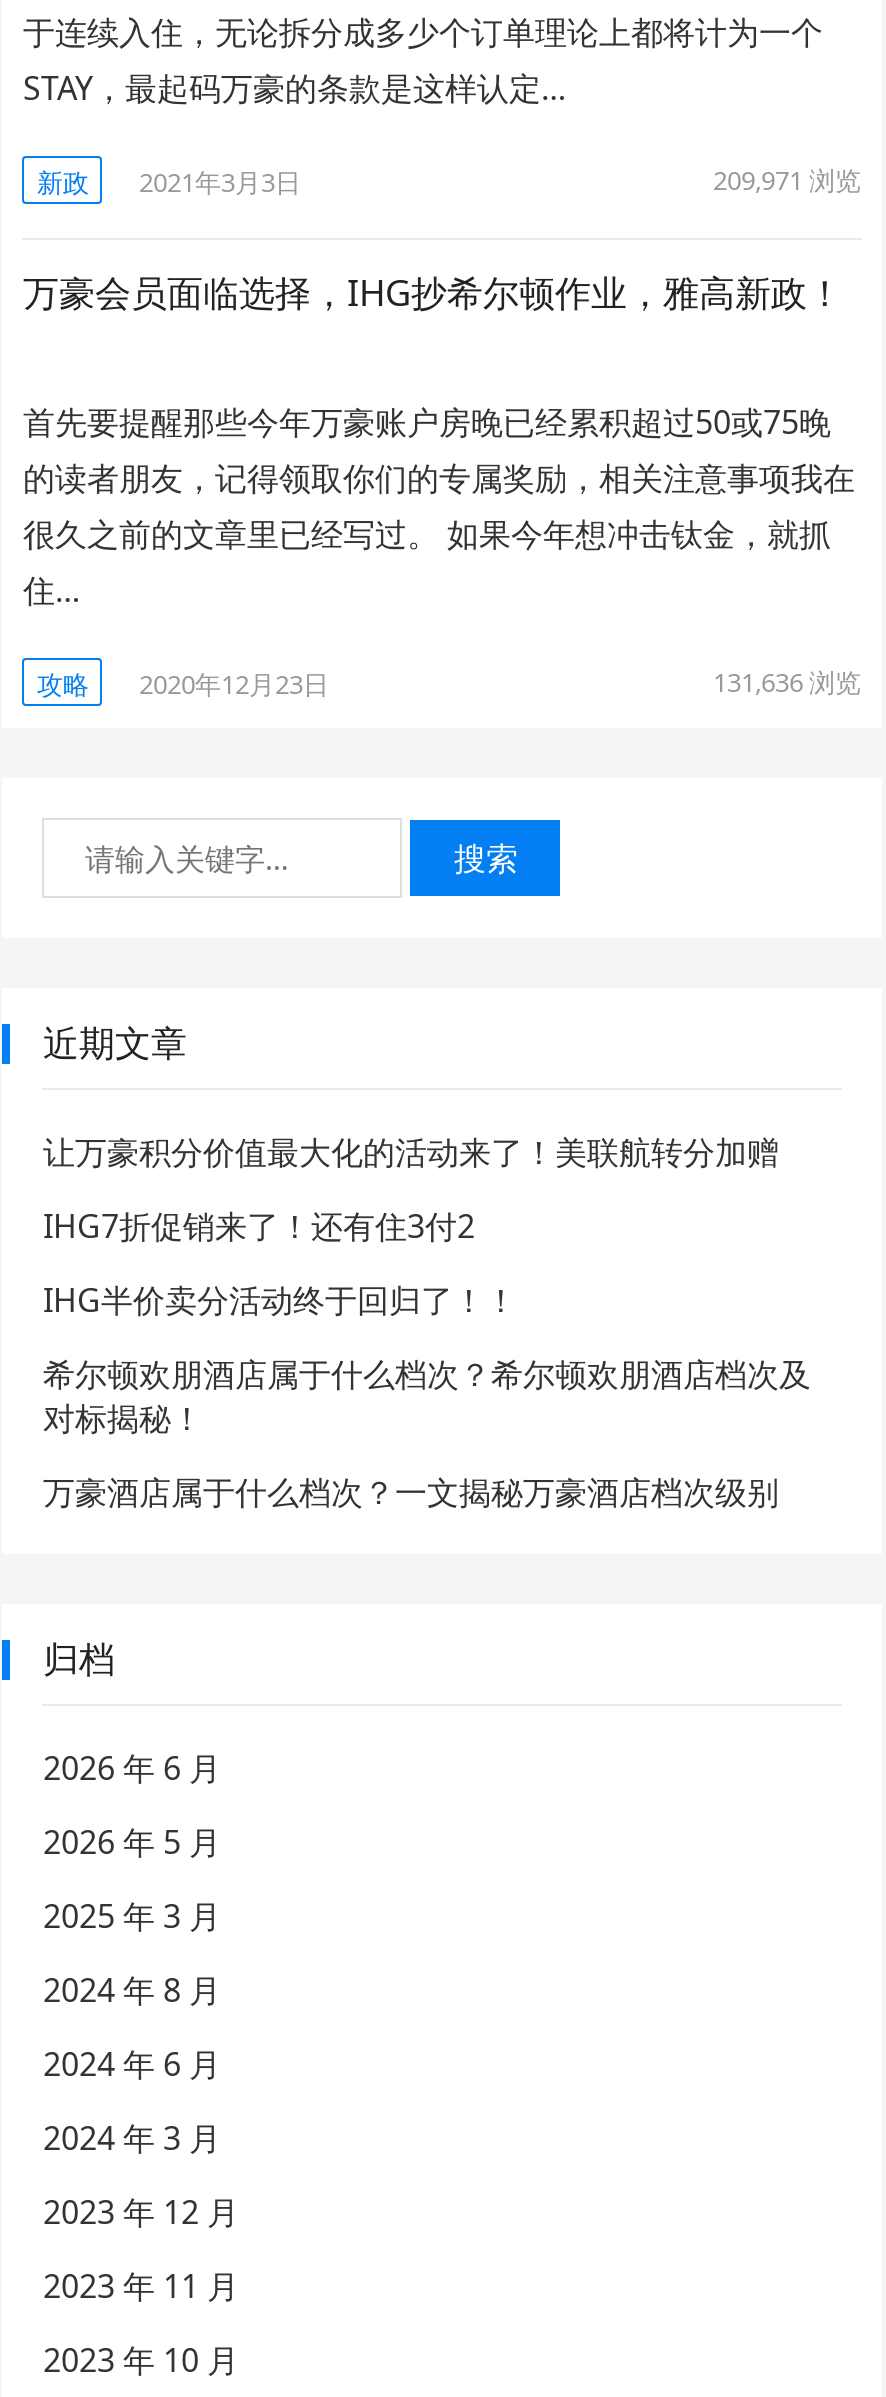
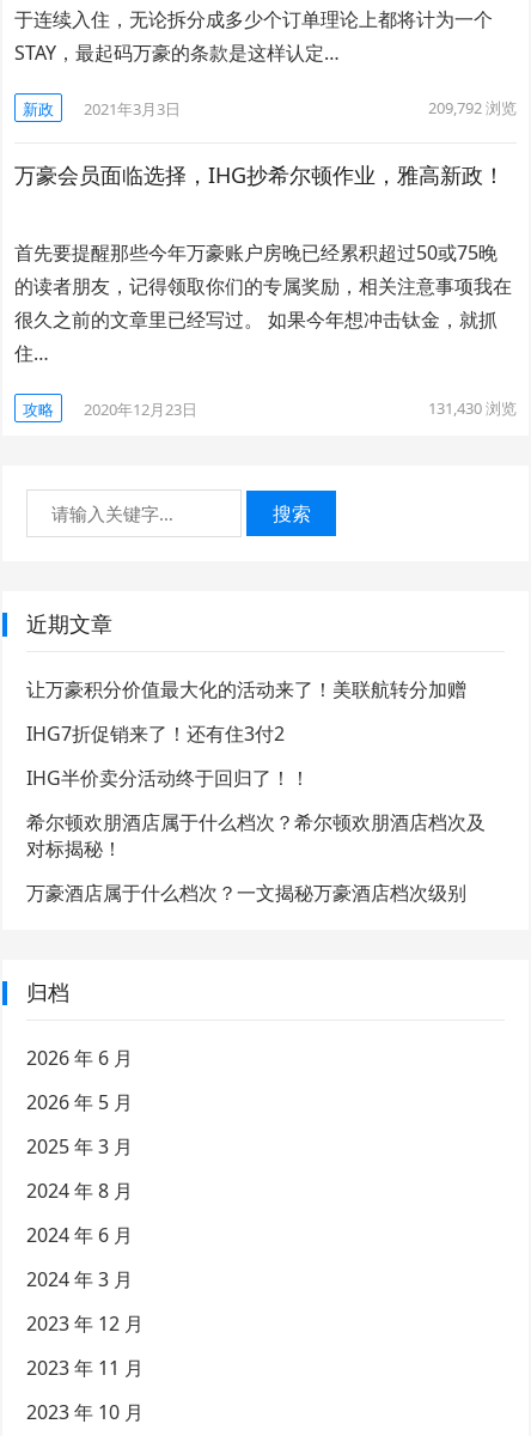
[713,162,861,198] 209,971浏览 -> [428,97,516,118] 209,792浏览
[713,664,861,700] 131,636浏览 -> [428,397,516,419] 131,430浏览

